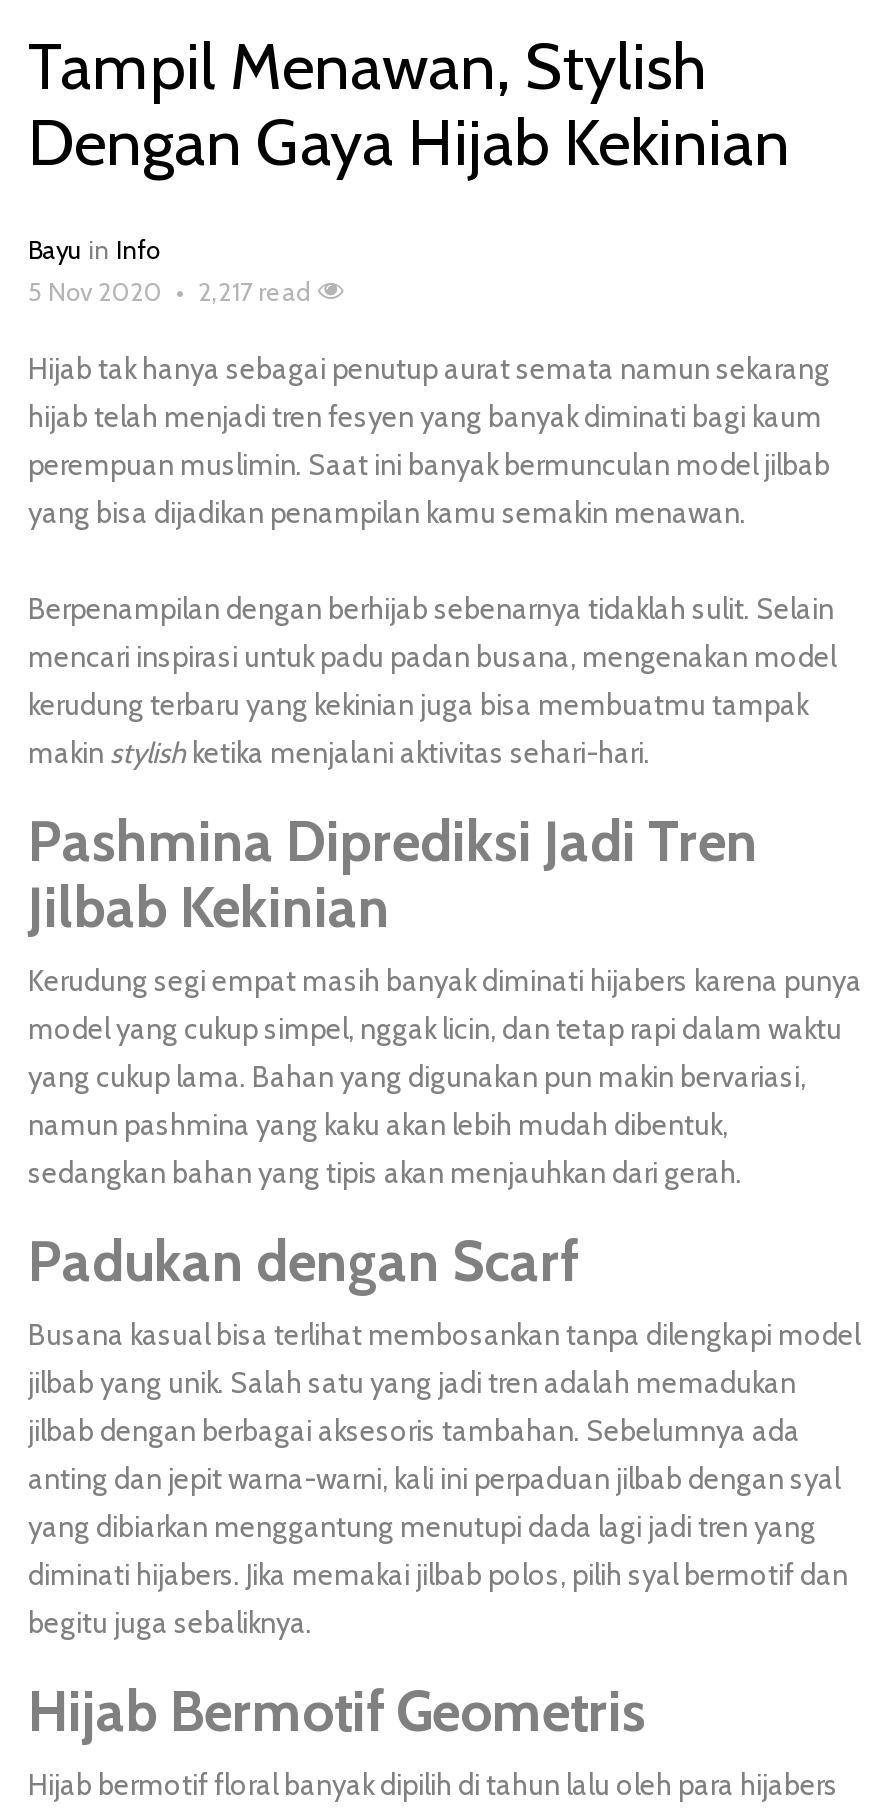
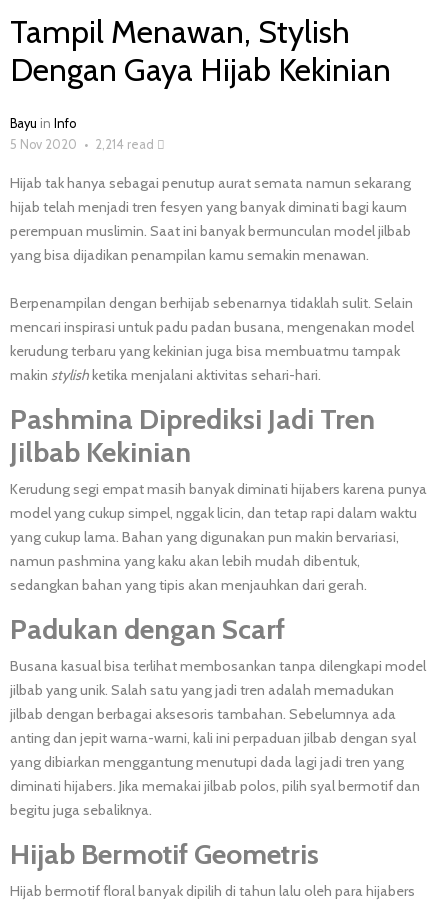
[28,277,318,307] 5 Nov 2020 • 2,217 read -> [10,137,157,152] 5 Nov 2020 • 2,214 read

